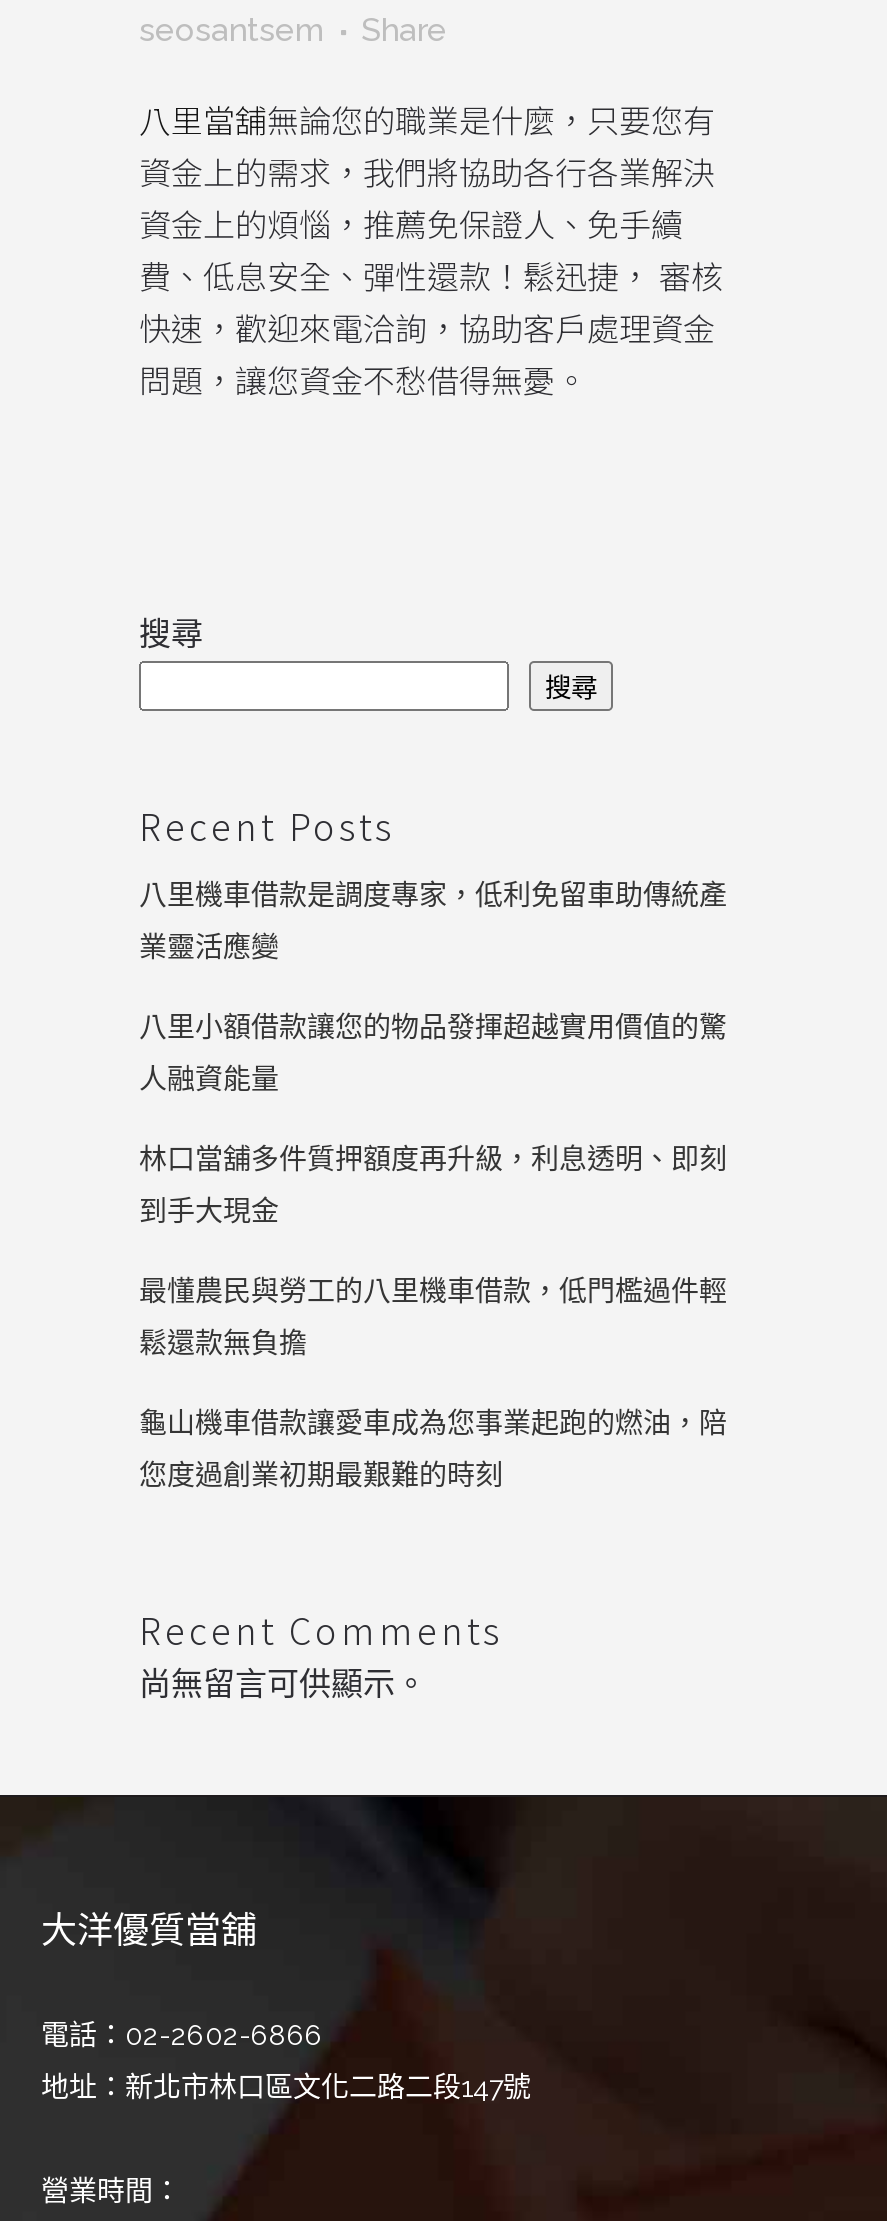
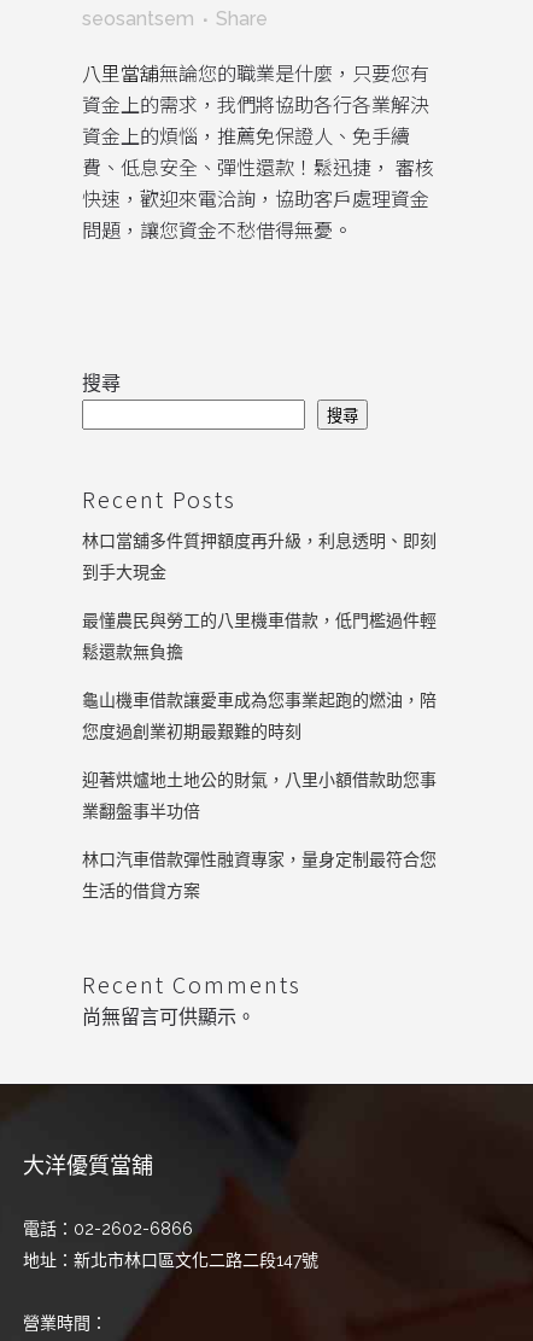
[139,879,727,1095] 八里機車借款是調度專家，低利免留車助傳統產 | 業靈活應變 | 八里小額借款讓您的物品發揮超越實用價值的驚 | 人融資能量 -> none
moved [139,1143,727,1491] -> [82,531,437,741]: 林口當舖多件質押額度再升級，利息透明、即刻 | 到手大現金 | 最懂農民與勞工的八里機車借款，低門檻過件輕 | 鬆還款無負擔 | 龜山機車借款讓愛車成為您事業起跑的燃油，陪 | 您度過創業初期最艱難的時刻
none -> [82,770,437,900] 迎著烘爐地土地公的財氣，八里小額借款助您事 | 業翻盤事半功倍 | 林口汽車借款彈性融資專家，量身定制最符合您 | 生活的借貸方案

